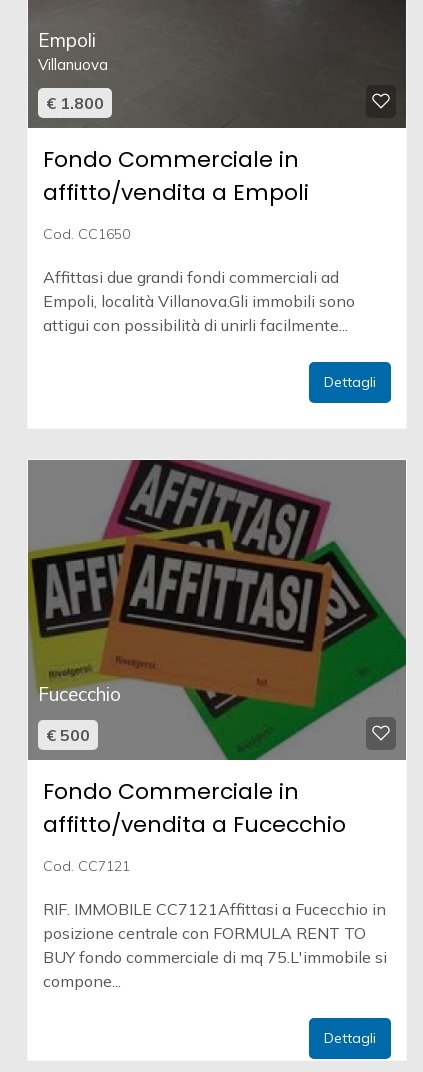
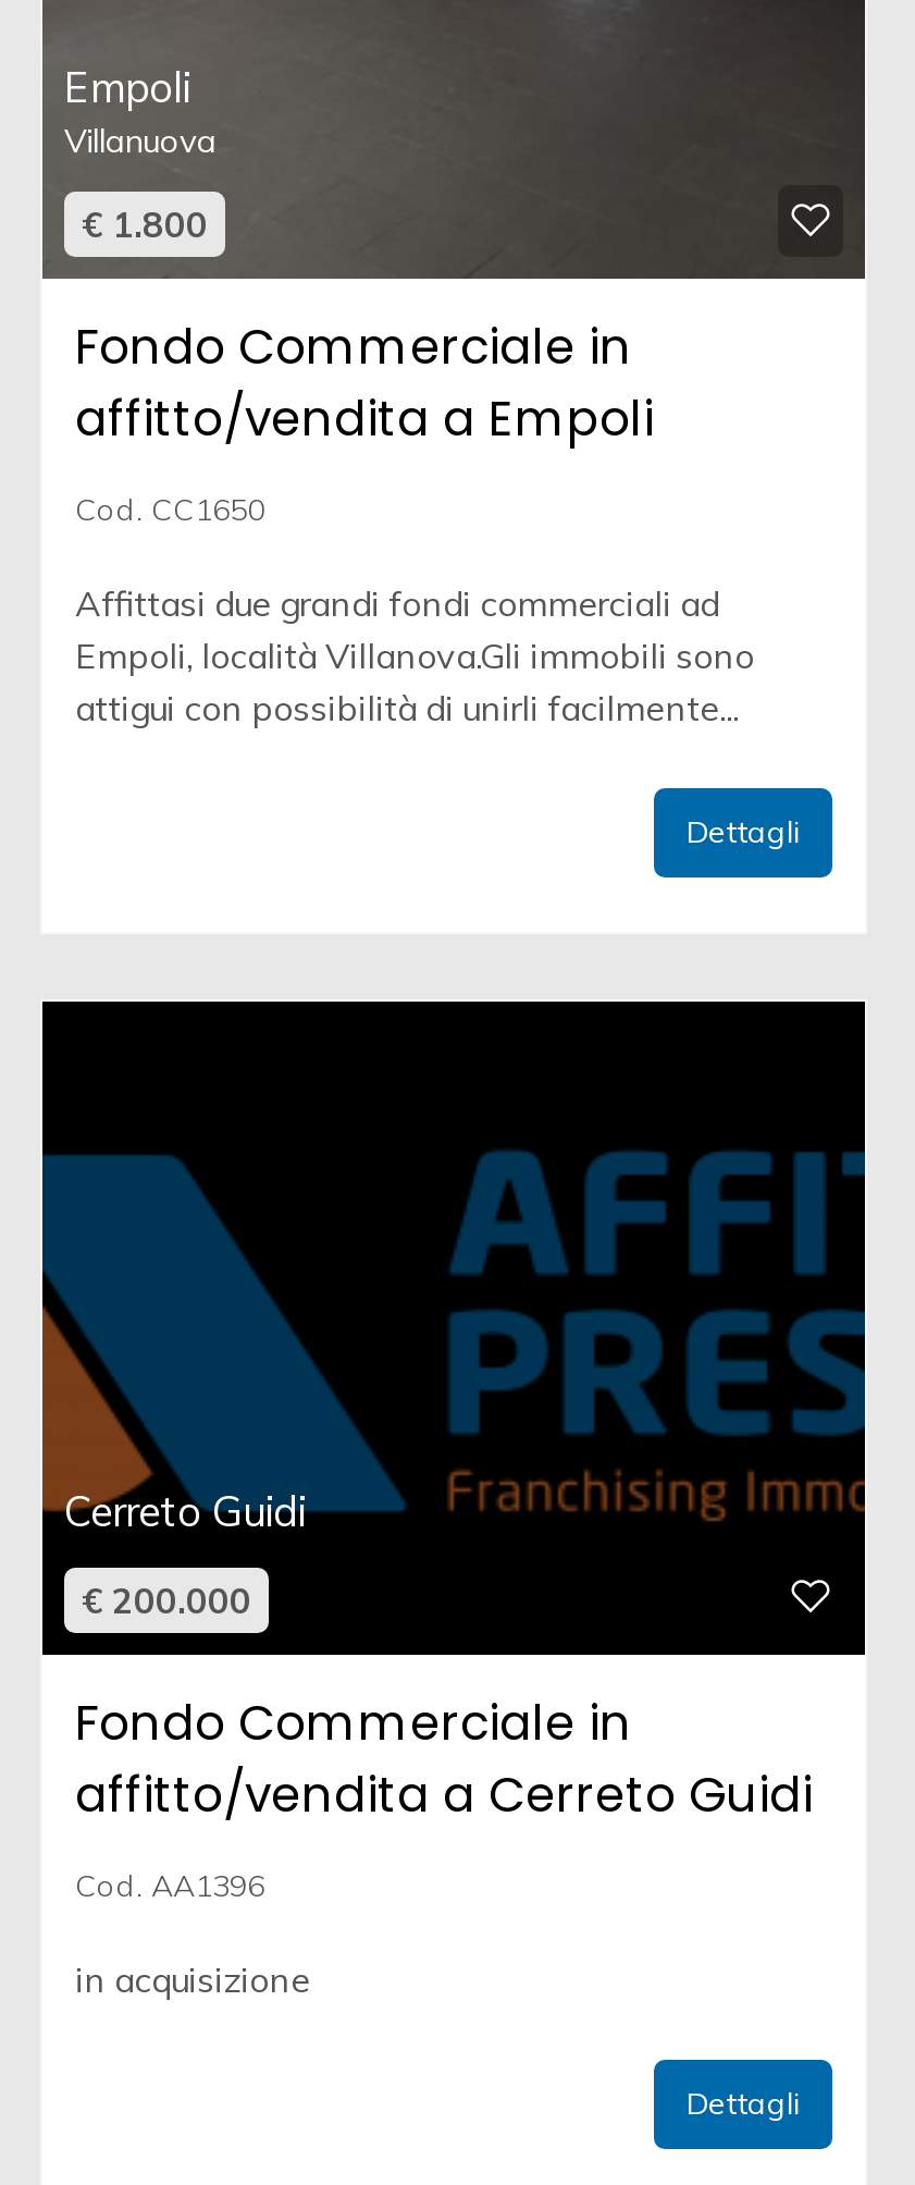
[27,459,407,761] [image] | Fucecchio -> [40,999,867,1657] [image] | Cerreto Guidi
[46,725,90,745] € 500 -> [82,1579,251,1622] € 200.000
[43,809,346,840] affitto/vendita a Fucecchio -> [75,1762,813,1829] affitto/vendita a Cerreto Guidi
[43,857,130,875] Cod. CC7121 -> [75,1866,264,1905] Cod. AA1396
[43,899,387,991] RIF. IMMOBILE CC7121Affittasi a Fucecchio in | posizione centrale con FORMULA RENT TO | BUY fondo commerciale di mq 75.L'immobile si | compone... -> [75,1958,310,2001] in acquisizione

